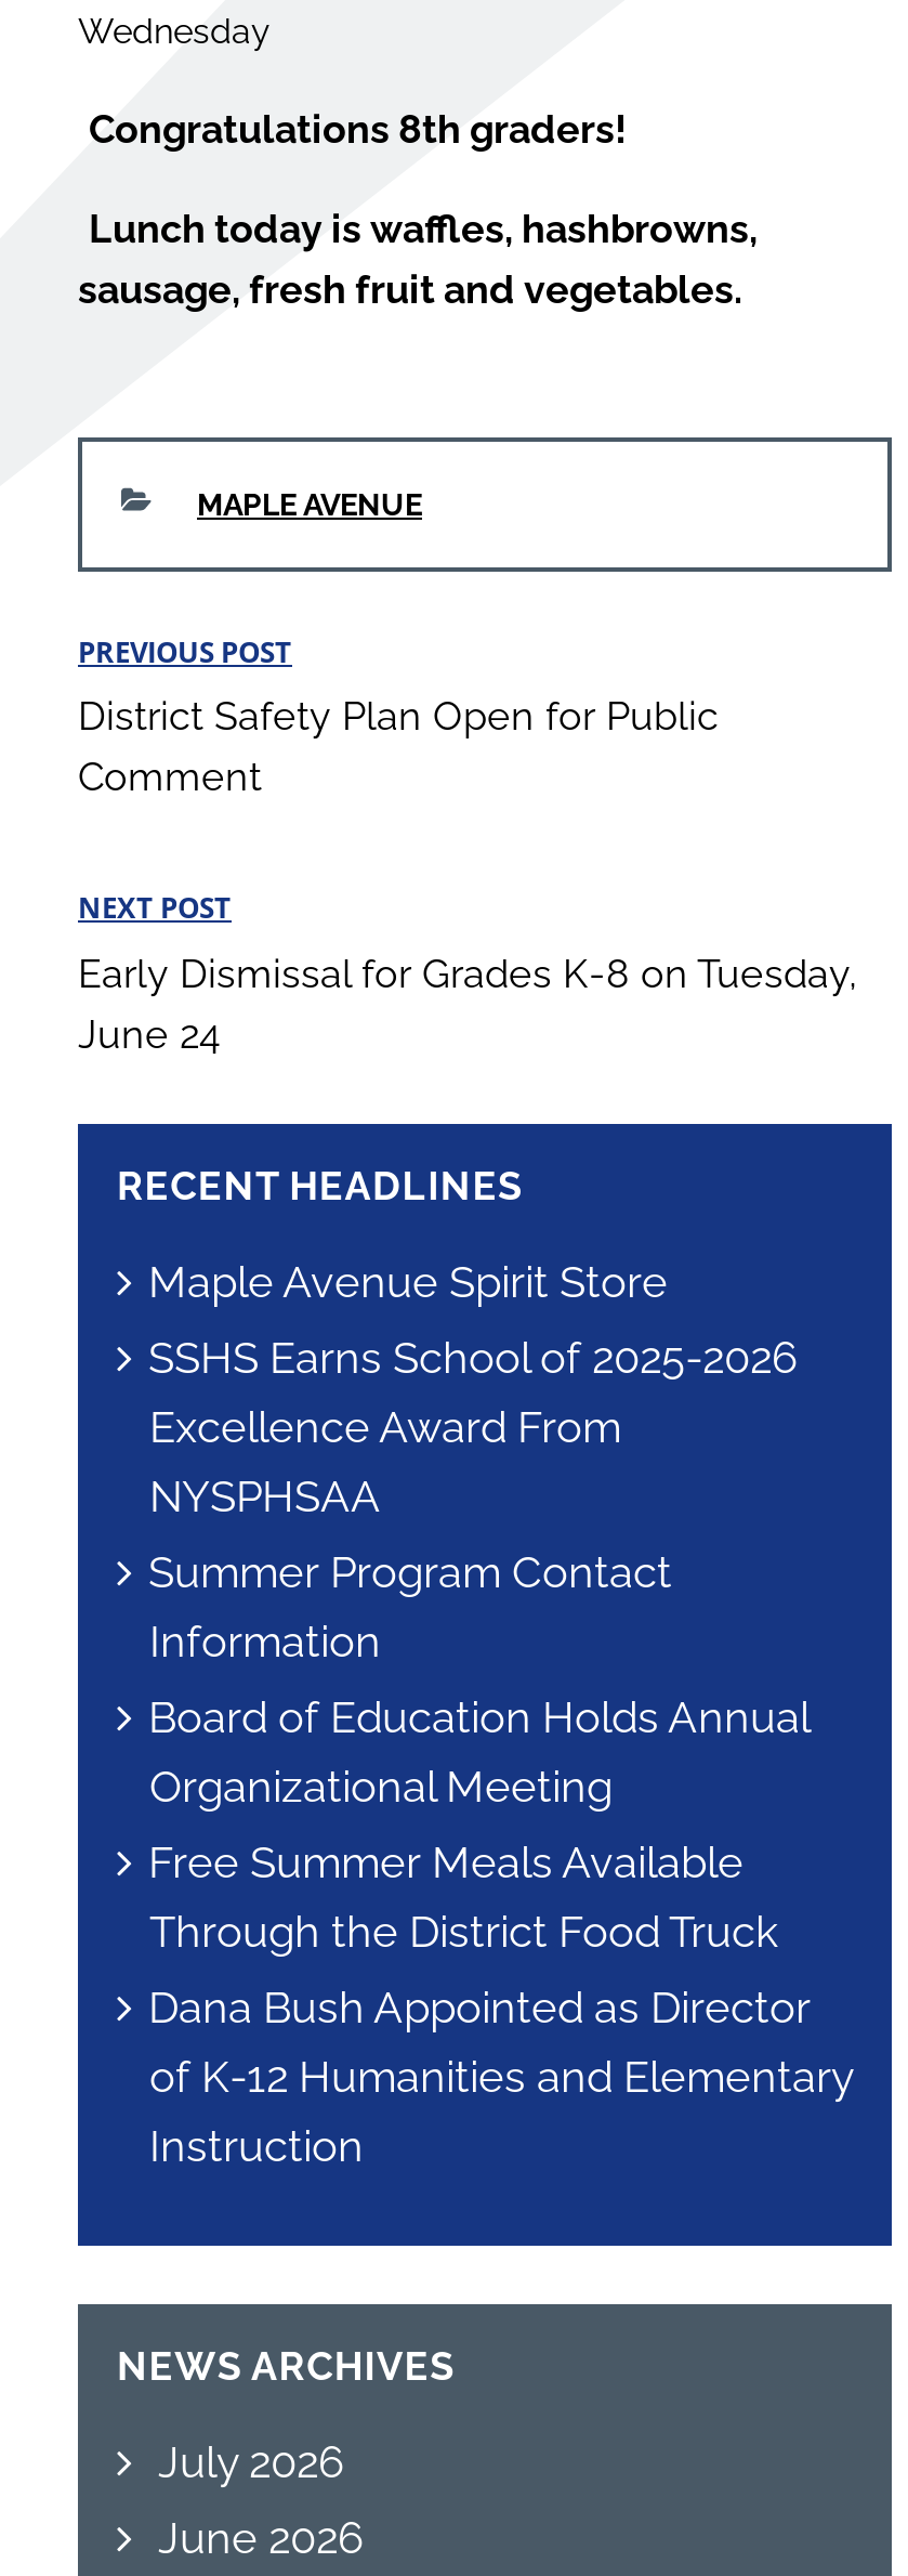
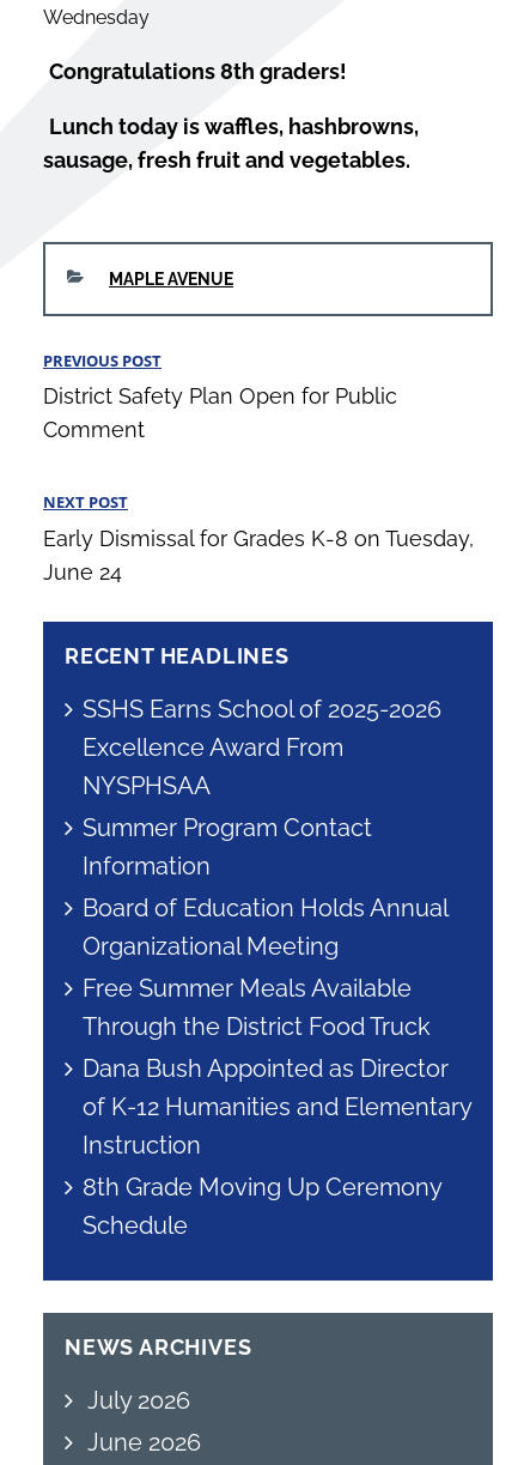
[148,1255,668,1307] Maple Avenue Spirit Store -> none
moved [148,1331,853,2171] -> [82,694,471,1159]: SSHS Earns School of 2025-2026 | Excellence Award From | NYSPHSAA | ... | of K-12 Humanities and Elementary | Instruction
none -> [82,1172,441,1239] 8th Grade Moving Up Ceremony | Schedule

